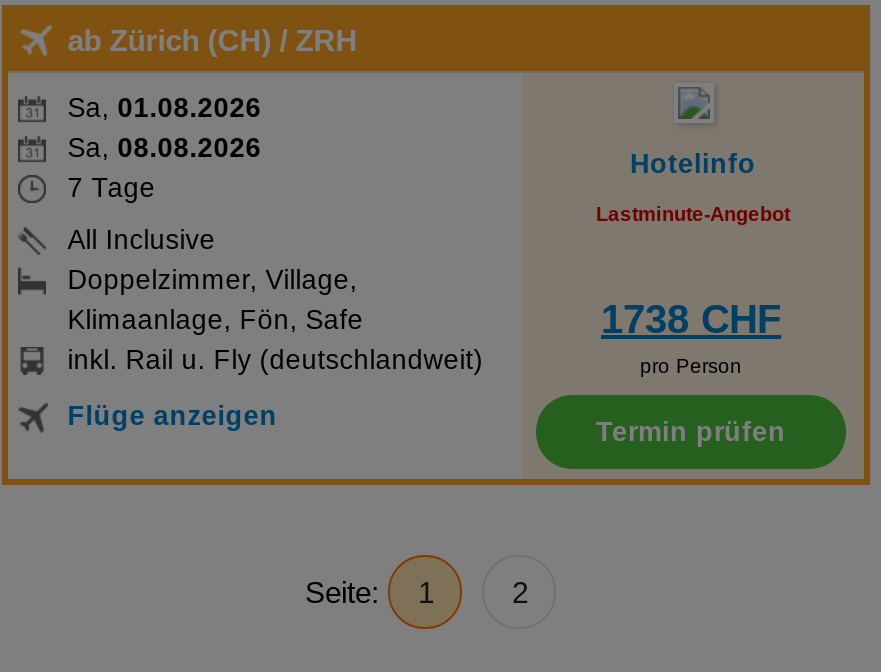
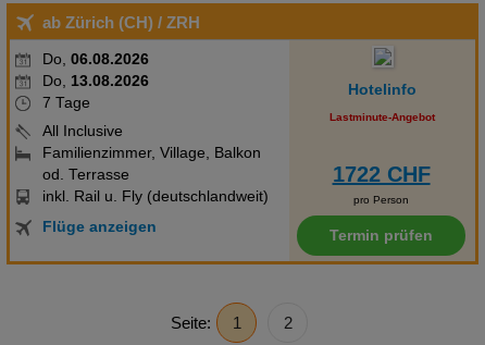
[67,94,261,164] Sa, 01.08.2026 | Sa, 08.08.2026 -> [42,52,149,90] Do, 06.08.2026 | Do, 13.08.2026
[67,266,363,336] Doppelzimmer, Village, | Klimaanlage, Fön, Safe -> [42,145,261,183] Familienzimmer, Village, Balkon | od. Terrasse
[601,298,781,342] 1738 CHF -> [332,163,430,187] 1722 CHF

